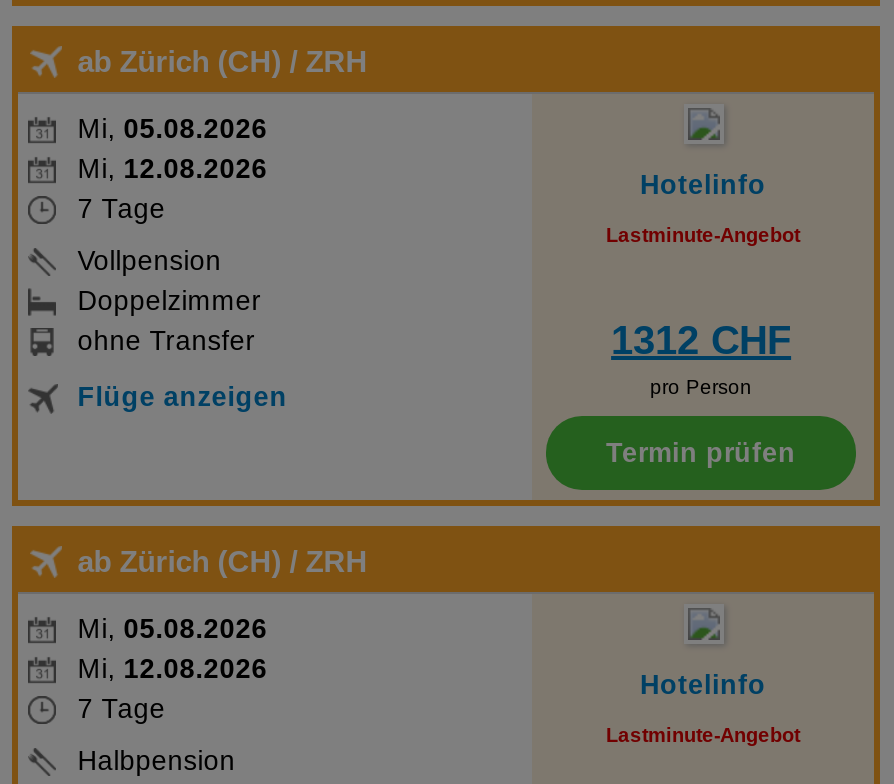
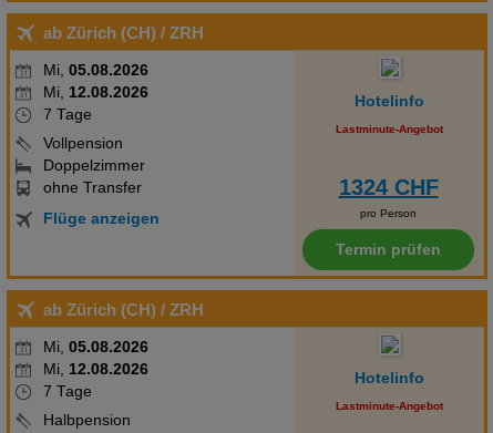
[611,319,791,363] 1312 CHF -> [338,175,438,200] 1324 CHF

